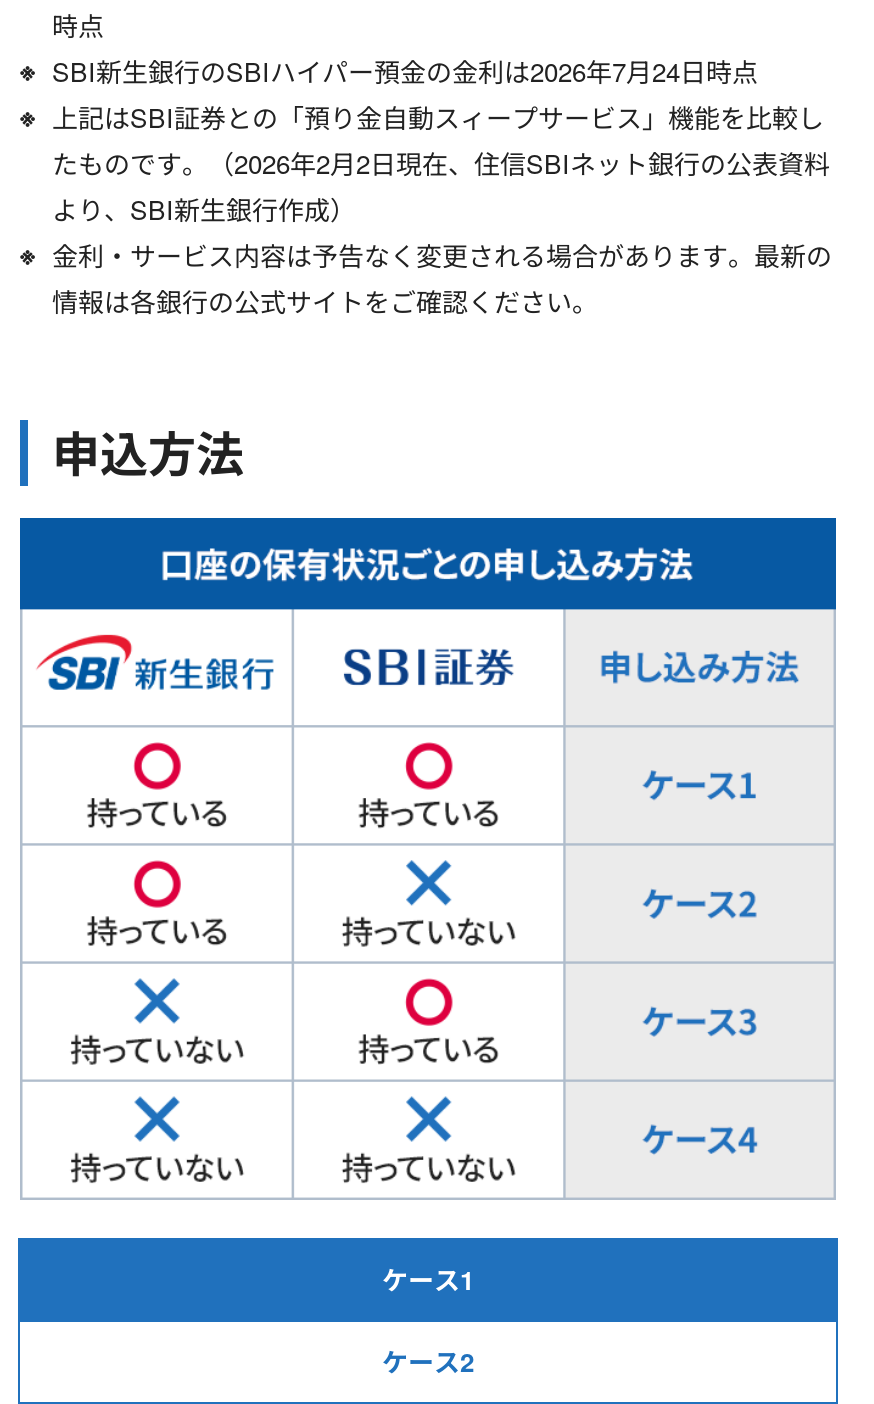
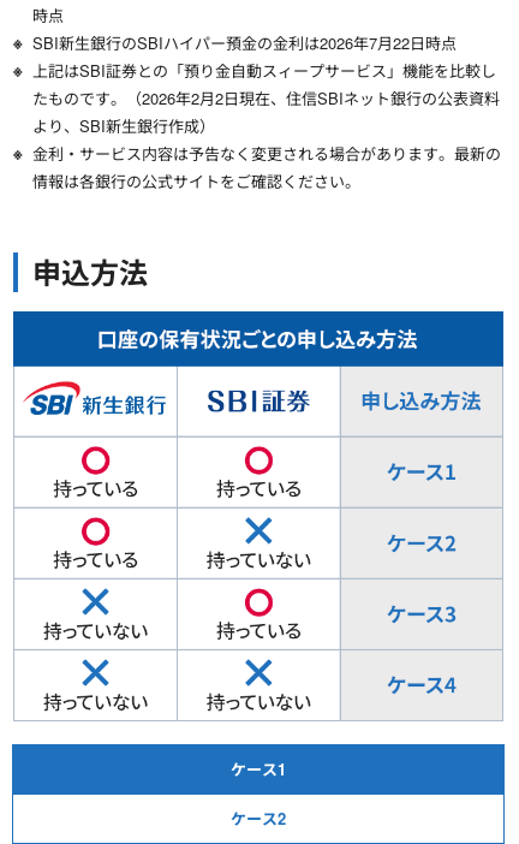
[52,52,758,90] SBI新生銀行のSBIハイパー預金の金利は2026年7月24日時点 -> [32,31,457,54] SBI新生銀行のSBIハイパー預金の金利は2026年7月22日時点

